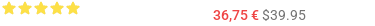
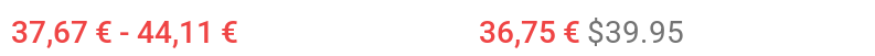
none -> [11,14,238,49] 37,67 € - 44,11 €

